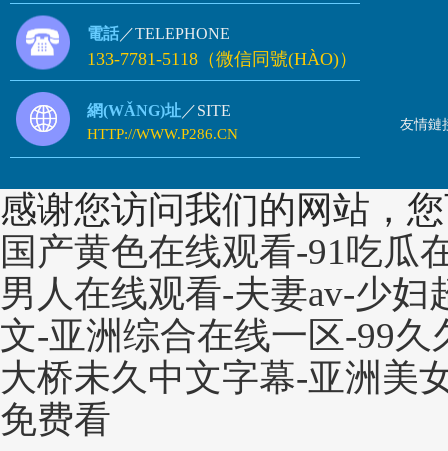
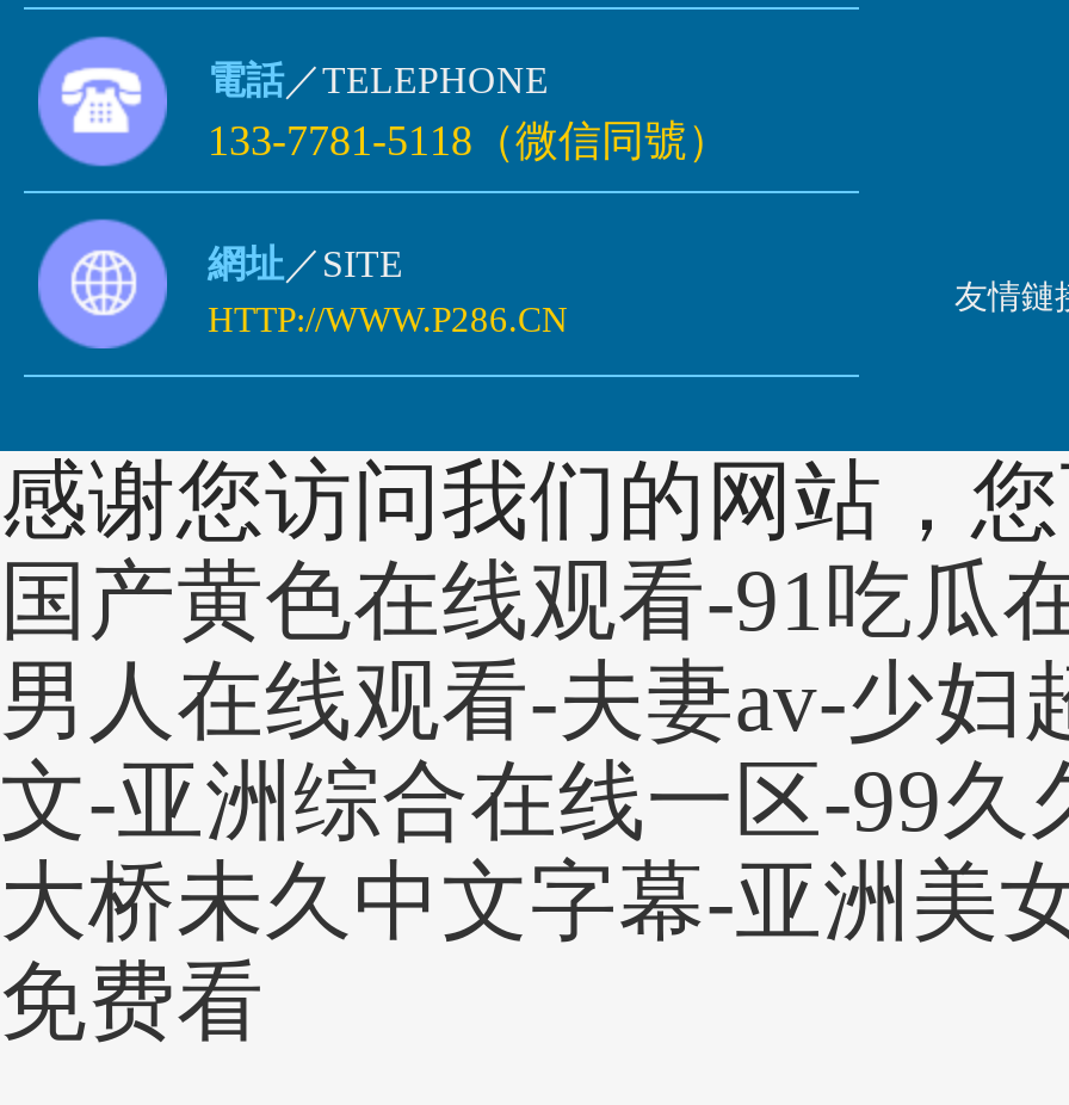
[87,49,357,69] 133-7781-5118（微信同號(HÀO)） -> [208,116,730,164] 133-7781-5118（微信同號）
[87,102,231,119] 網(WǍNG)址／SITE -> [208,243,403,284] 網址／SITE

